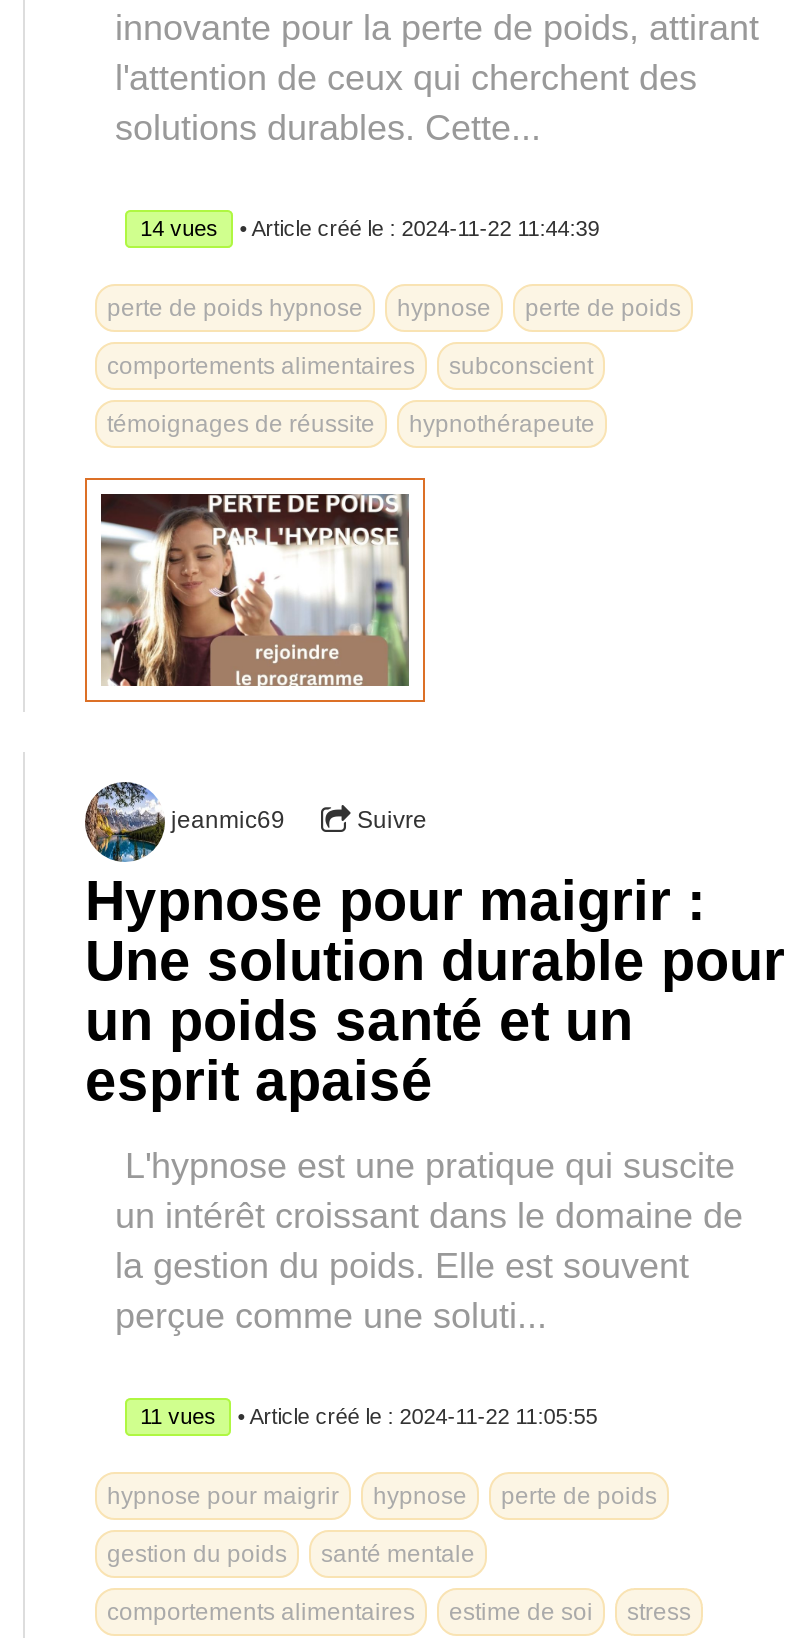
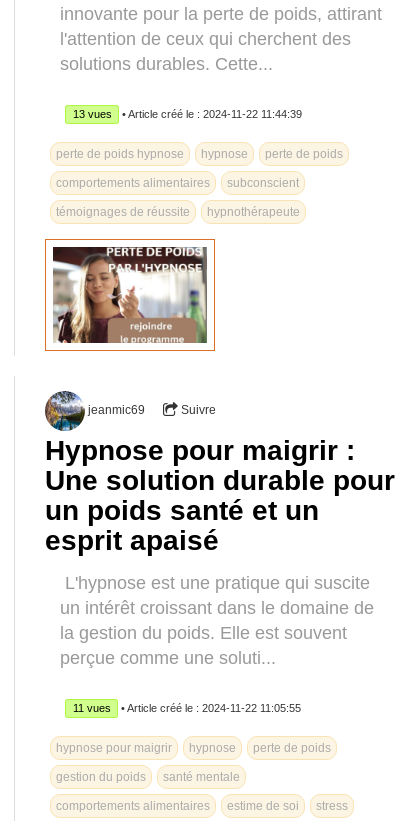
[140,216,599,240] 14 vues • Article créé le : 2024-11-22 11:44:39 -> [73,108,302,120] 13 vues • Article créé le : 2024-11-22 11:44:39

